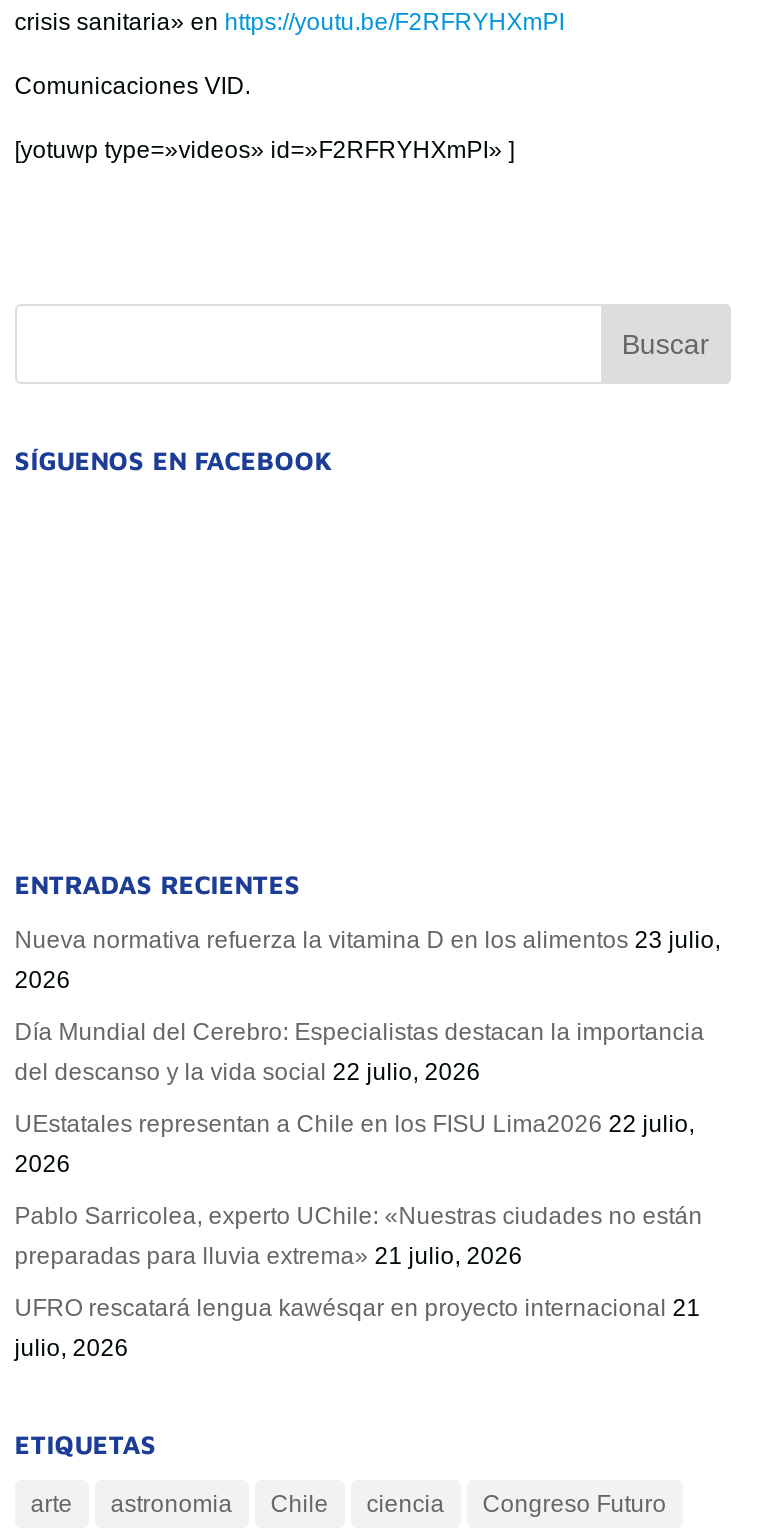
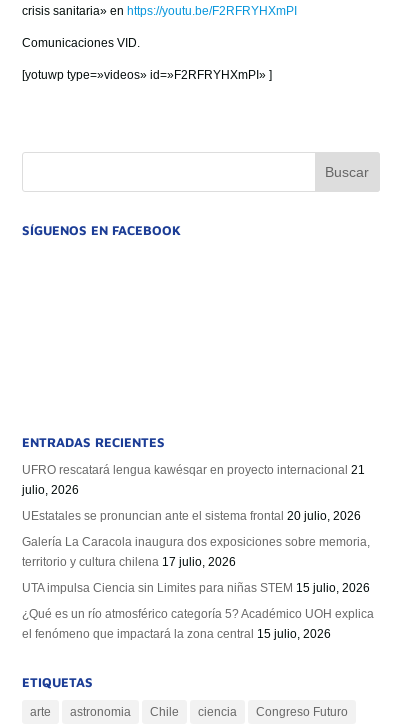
[15,926,721,1270] Nueva normativa refuerza la vitamina D en los alimentos 23 julio, | 2026 | Día Mundial del Cerebro: Especialistas destacan la importancia | del descanso y la vida social 22 julio, 2026 | UEstatales representan a Chile en los FISU Lima2026 22 julio, | 2026 | Pablo Sarricolea, experto UChile: «Nuestras ciudades no están | preparadas para lluvia extrema» 21 julio, 2026 -> none
moved [15,1294,701,1362] -> [22,463,365,497]: UFRO rescatará lengua kawésqar en proyecto internacional 21 | julio, 2026
none -> [22,509,374,641] UEstatales se pronuncian ante el sistema frontal 20 julio, 2026 | Galería La Caracola inaugura dos exposiciones sobre memoria, | territorio y cultura chilena 17 julio, 2026 | UTA impulsa Ciencia sin Limites para niñas STEM 15 julio, 2026 | ¿Qué es un río atmosférico categoría 5? Académico UOH explica | el fenómeno que impactará la zona central 15 julio, 2026

